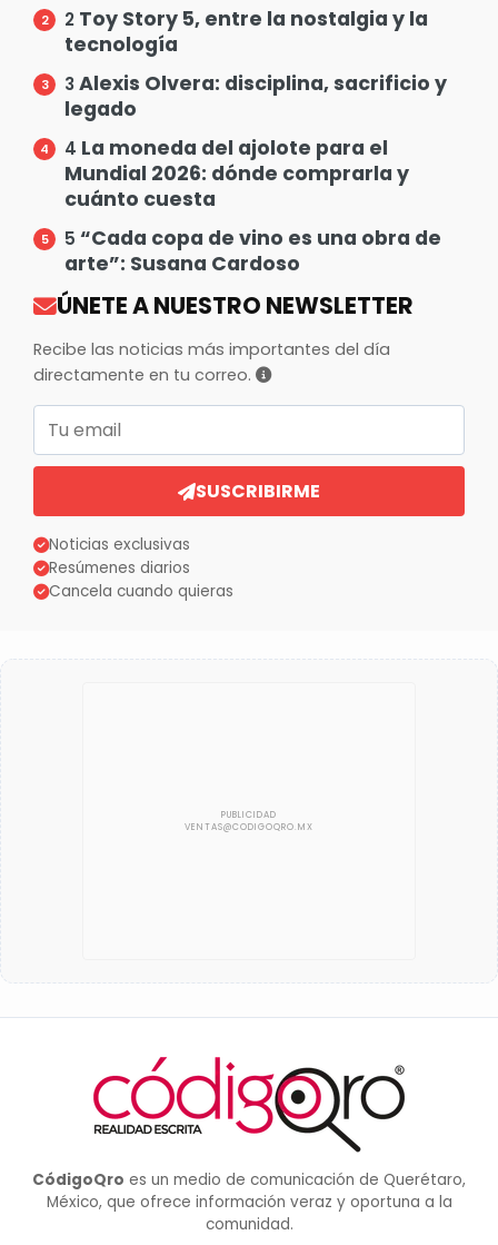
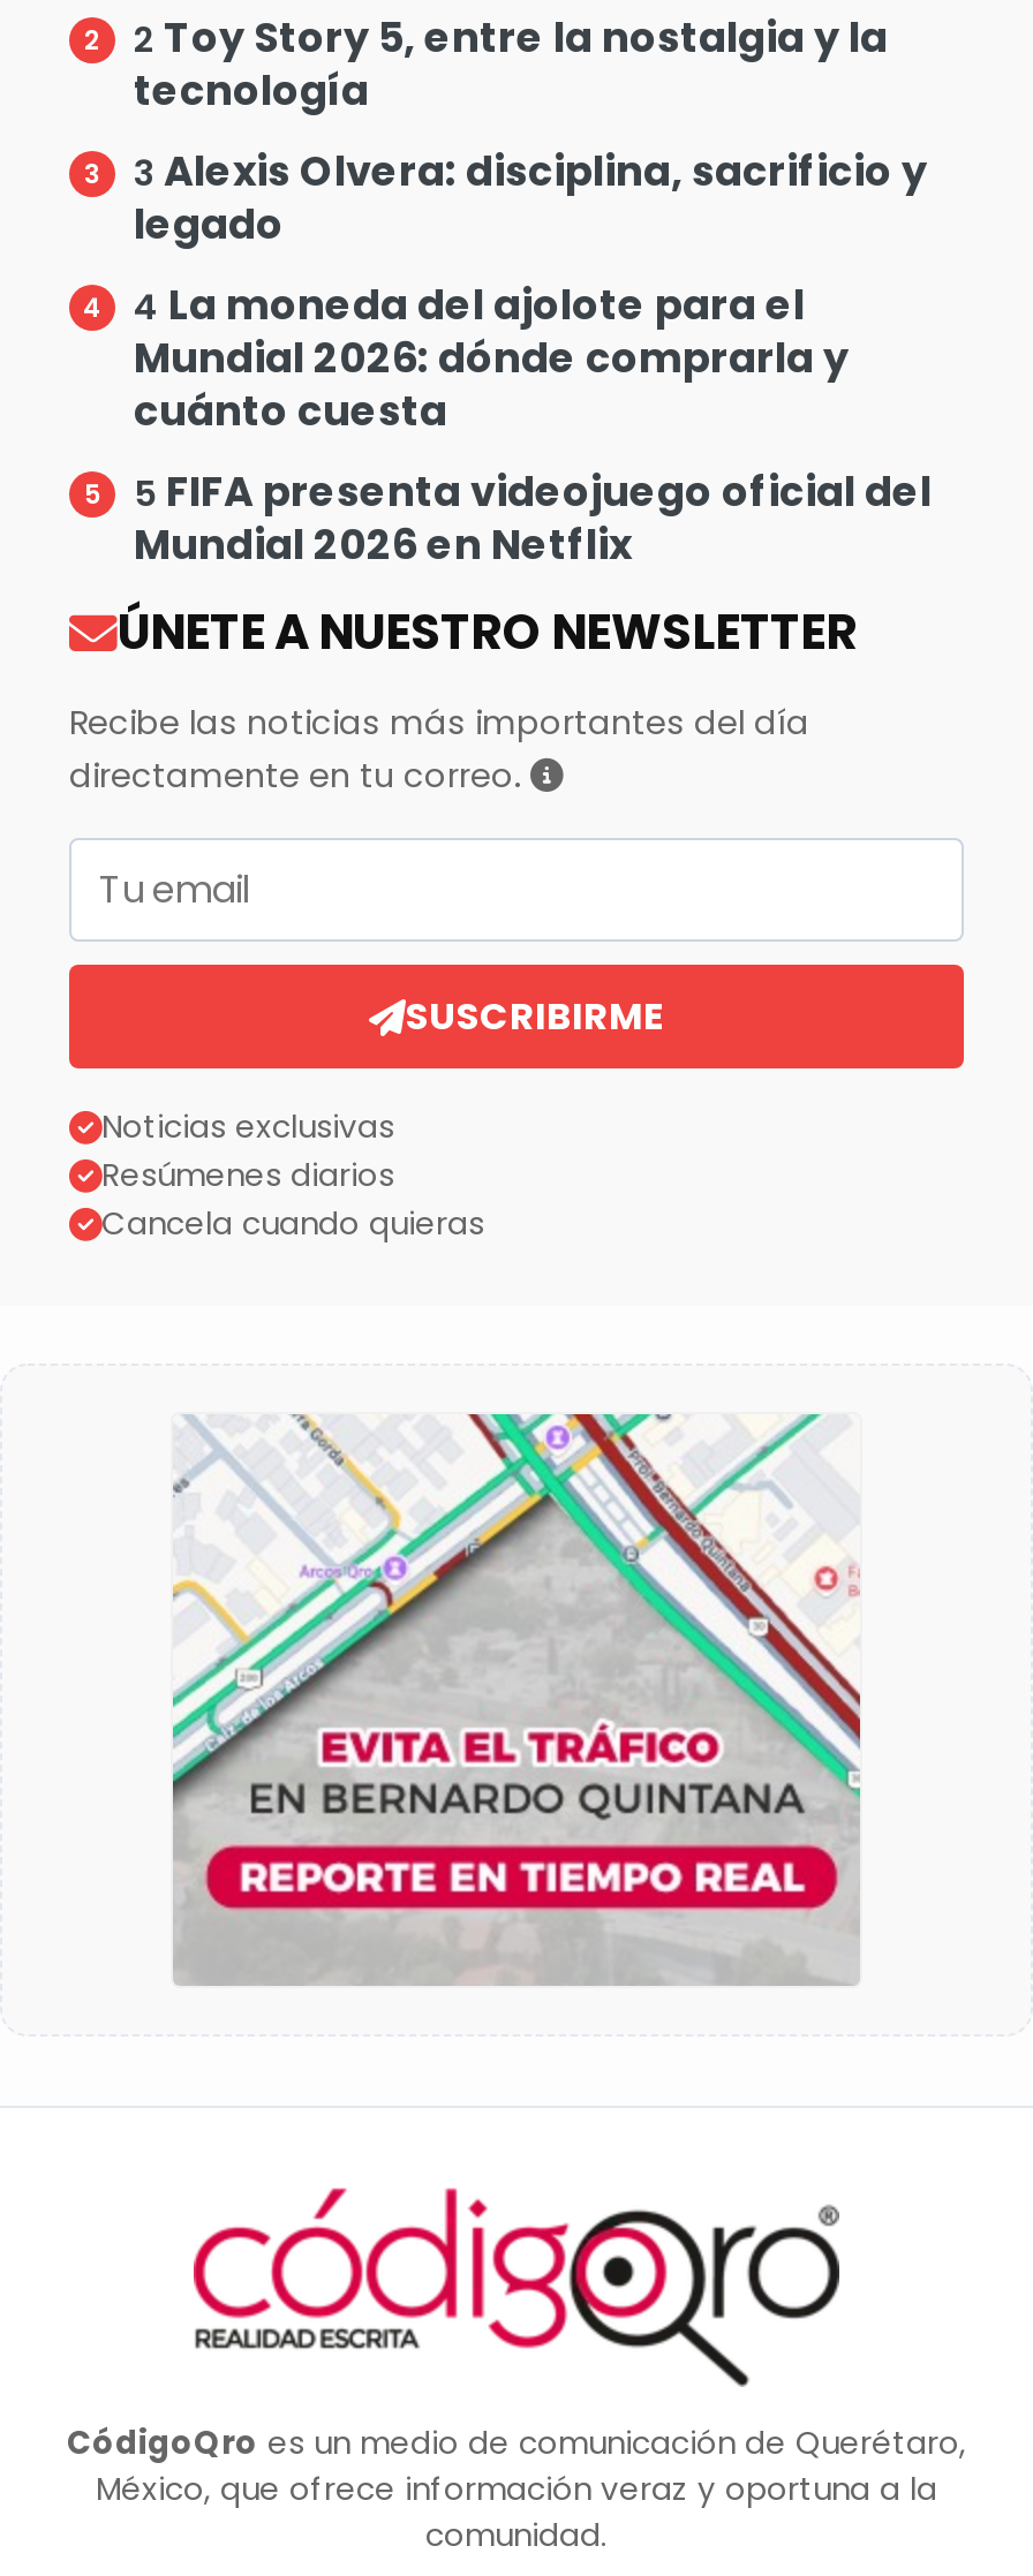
[64,225,441,277] 5 “Cada copa de vino es una obra de | arte”: Susana Cardoso -> [134,465,932,573] 5 FIFA presenta videojuego oficial del | Mundial 2026 en Netflix
none -> [171,1412,862,1986] [image]

